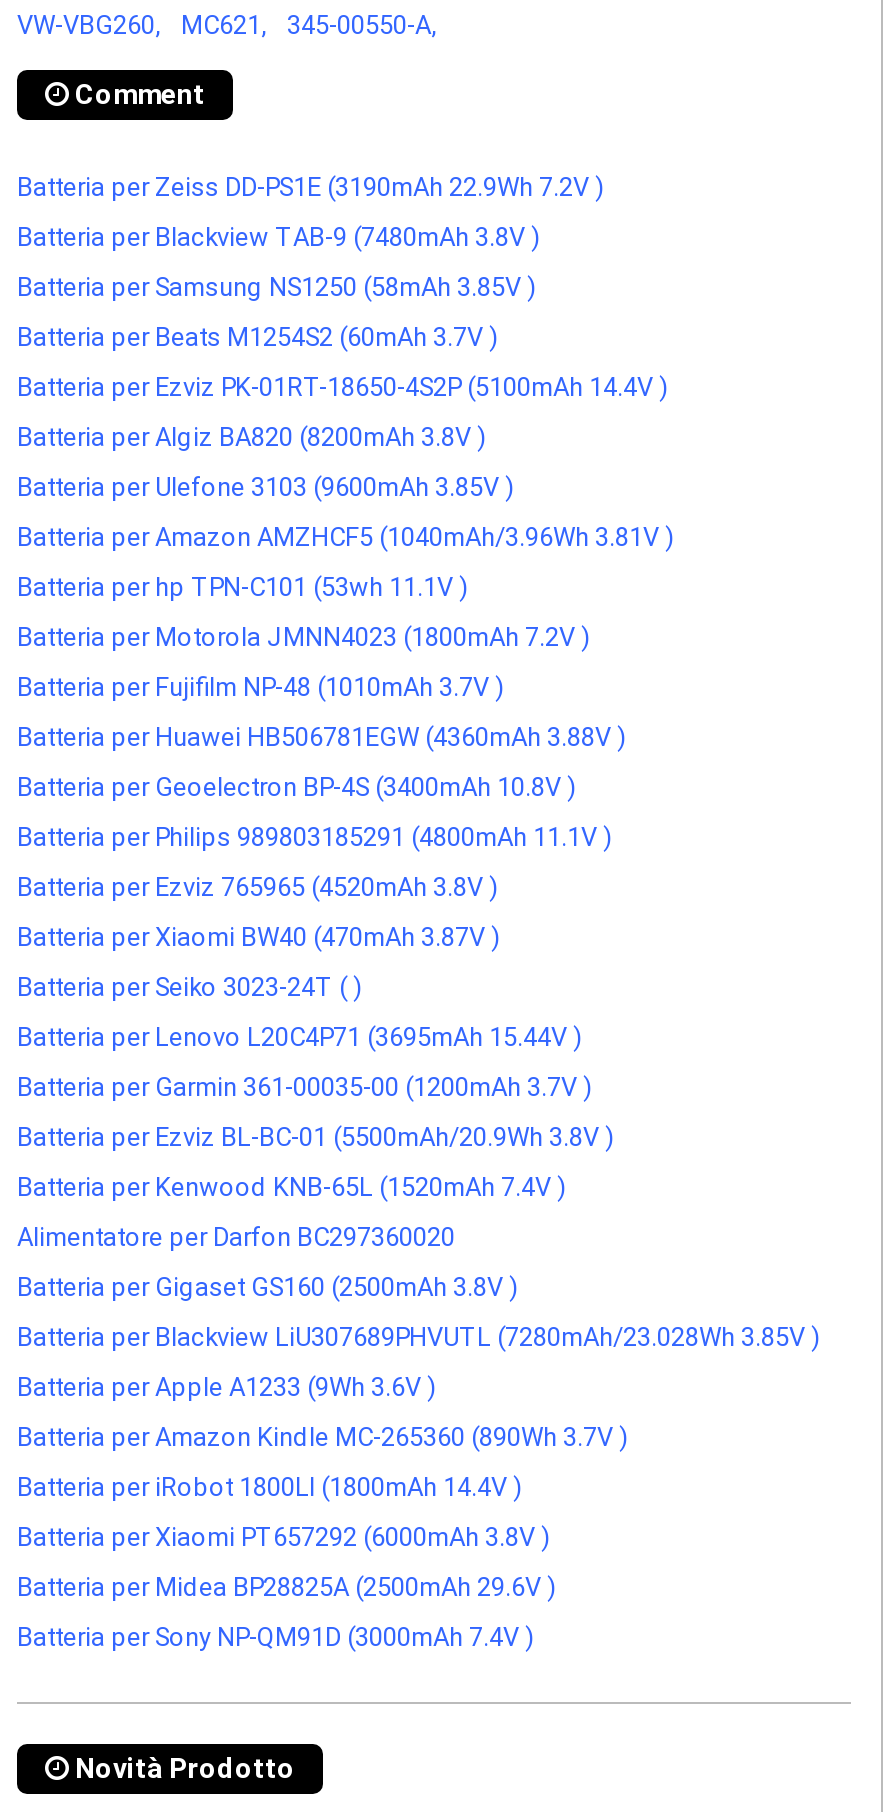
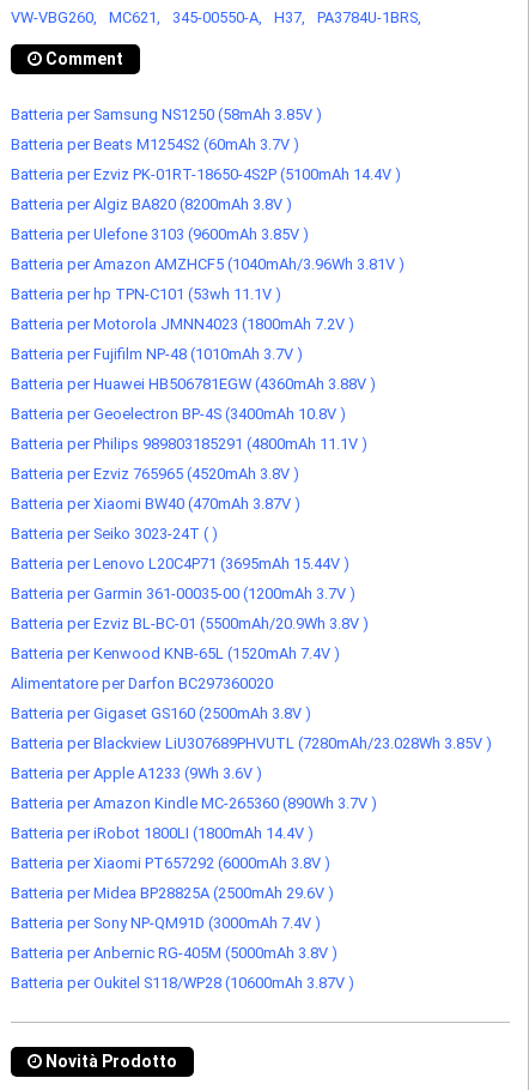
none -> [274,8,421,26] H37, | PA3784U-1BRS,
[17,171,605,251] Batteria per Zeiss DD-PS1E (3190mAh 22.9Wh 7.2V ) | Batteria per Blackview TAB-9 (7480mAh 3.8V ) -> none
moved [17,271,821,1651] -> [11,105,492,931]: Batteria per Samsung NS1250 (58mAh 3.85V ) | Batteria per Beats M1254S2 (60mAh 3.7V ) | Batteria per Ezviz PK-01RT-18650-4S2P (5100mAh 14.4V ) | ... | Batteria per Midea BP28825A (2500mAh 29.6V ) | Batteria per Sony NP-QM91D (3000mAh 7.4V )
none -> [11,943,354,991] Batteria per Anbernic RG-405M (5000mAh 3.8V ) | Batteria per Oukitel S118/WP28 (10600mAh 3.87V )

